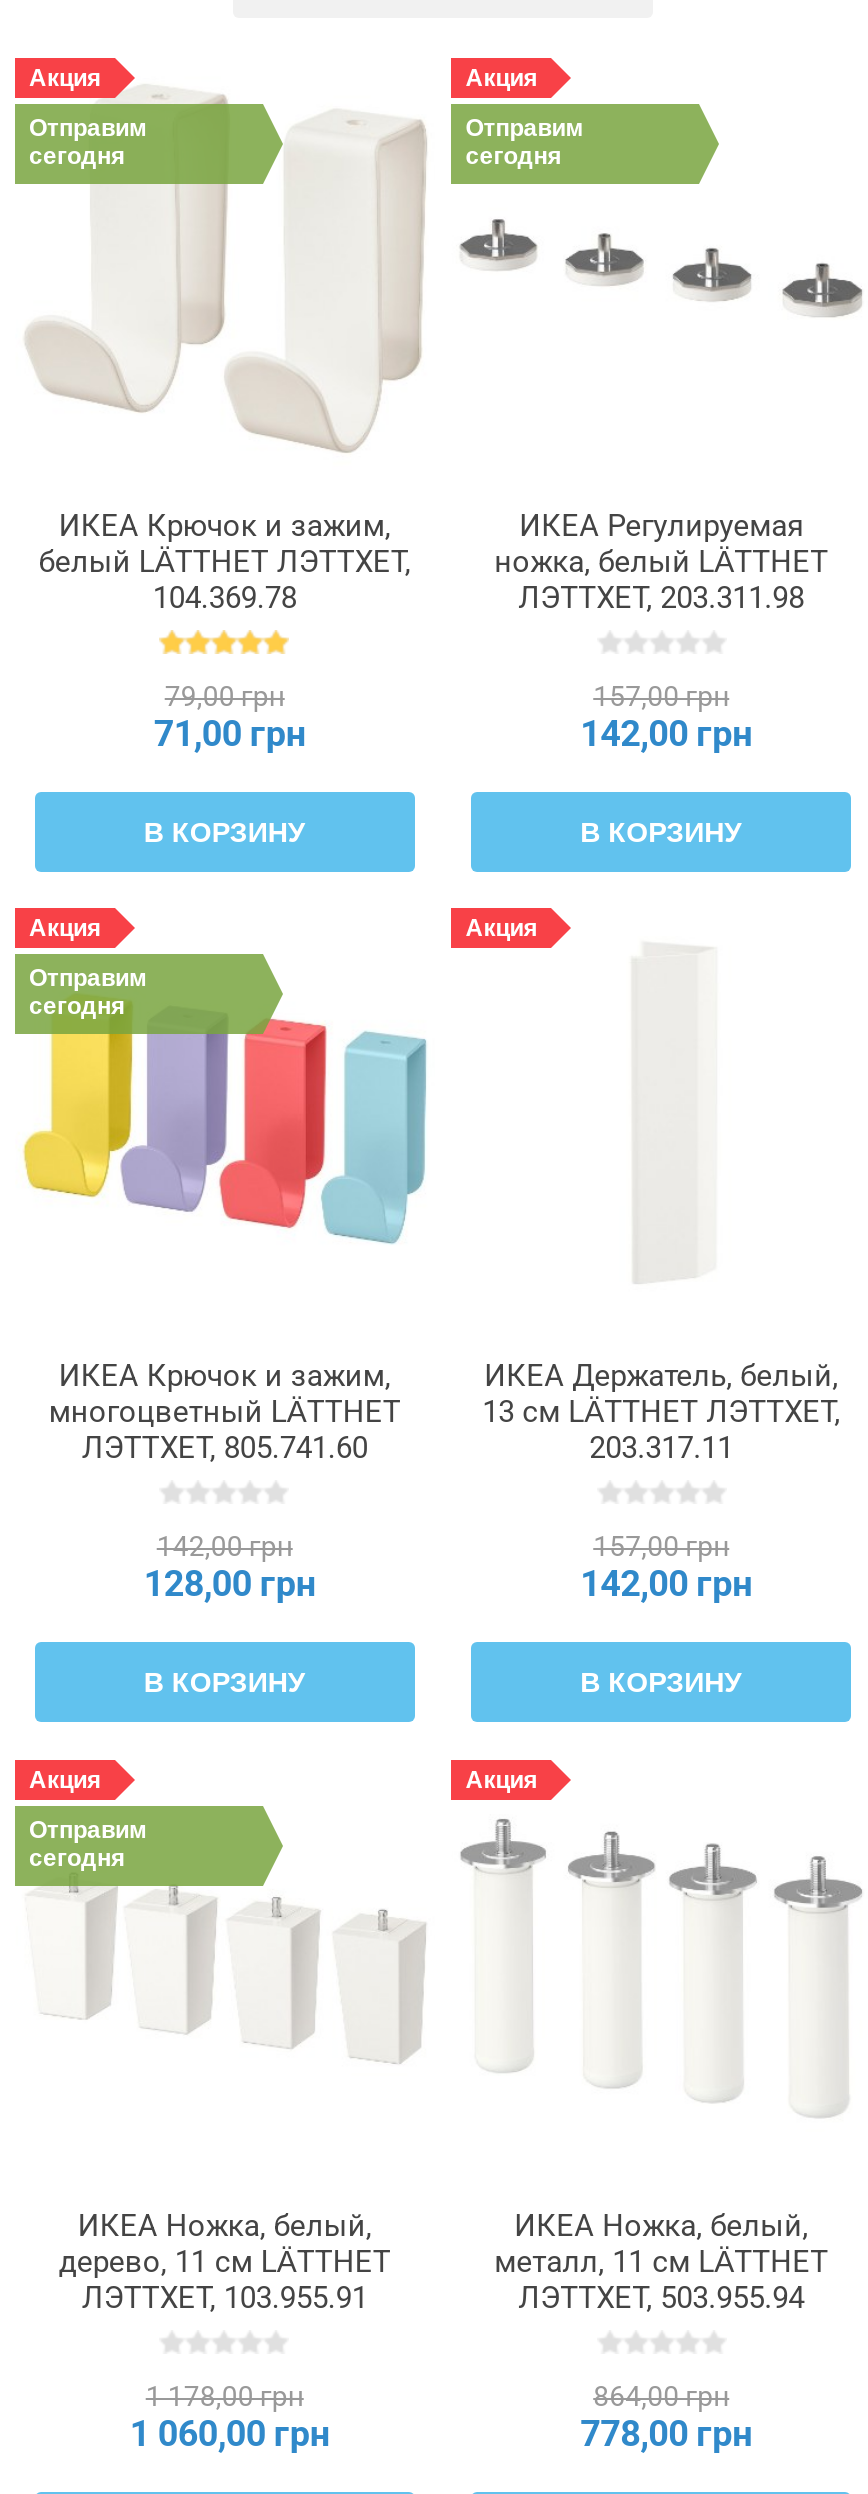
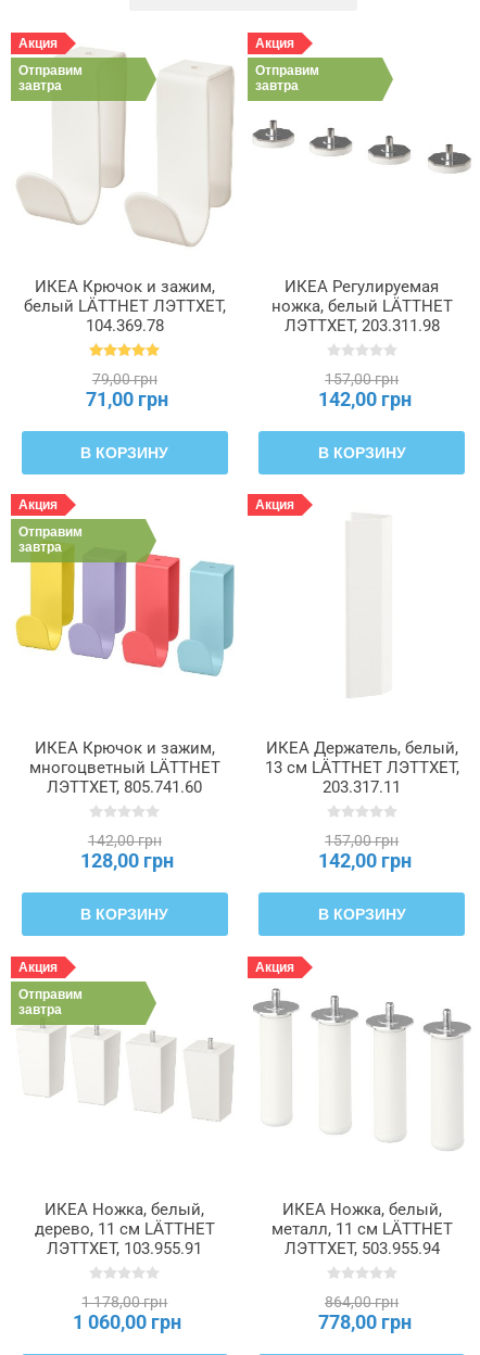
[29,142,125,170] сегодня -> [18,78,62,93] завтра
[466,142,562,170] сегодня -> [256,78,299,93] завтра
[29,993,125,1021] сегодня -> [18,540,62,555] завтра
[29,1843,125,1871] сегодня -> [18,1002,62,1017] завтра

